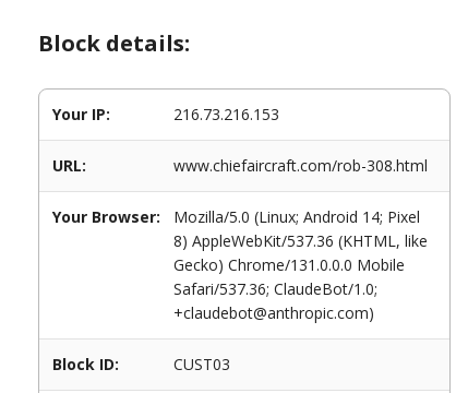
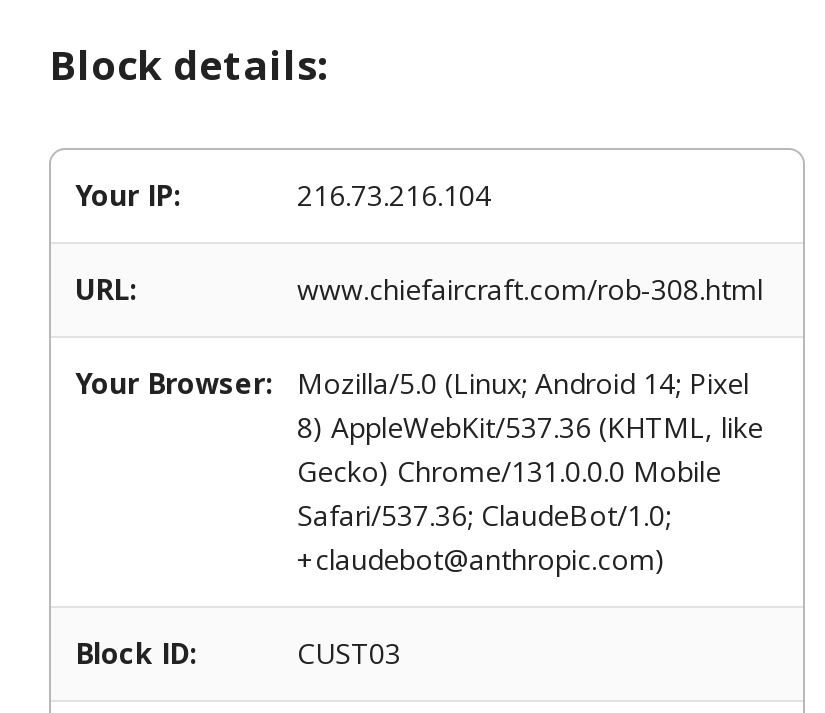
[173,104,279,124] 216.73.216.153 -> [297,176,491,214] 216.73.216.104

